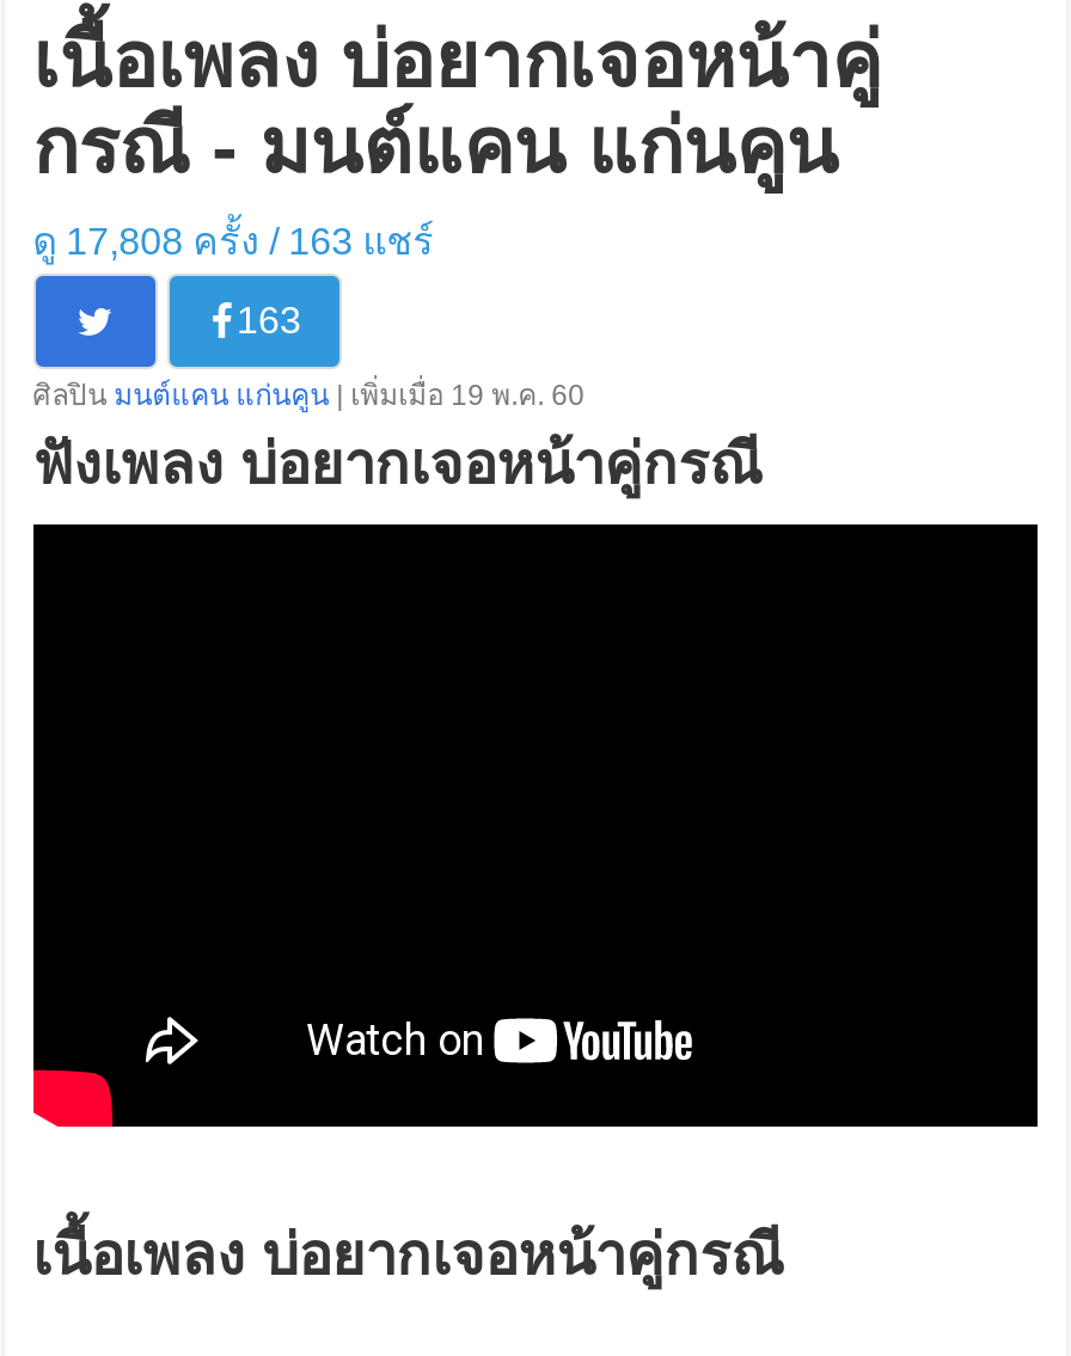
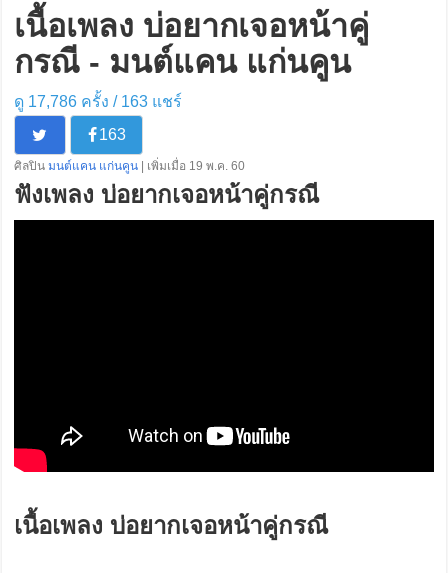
[33,221,434,262] ดู 17,808 ครั้ง / 163แชร์ -> [14,93,182,110] ดู 17,786 ครั้ง / 163แชร์

